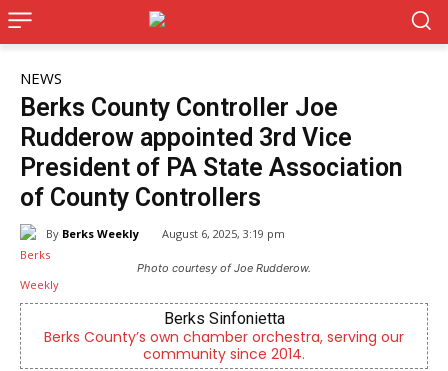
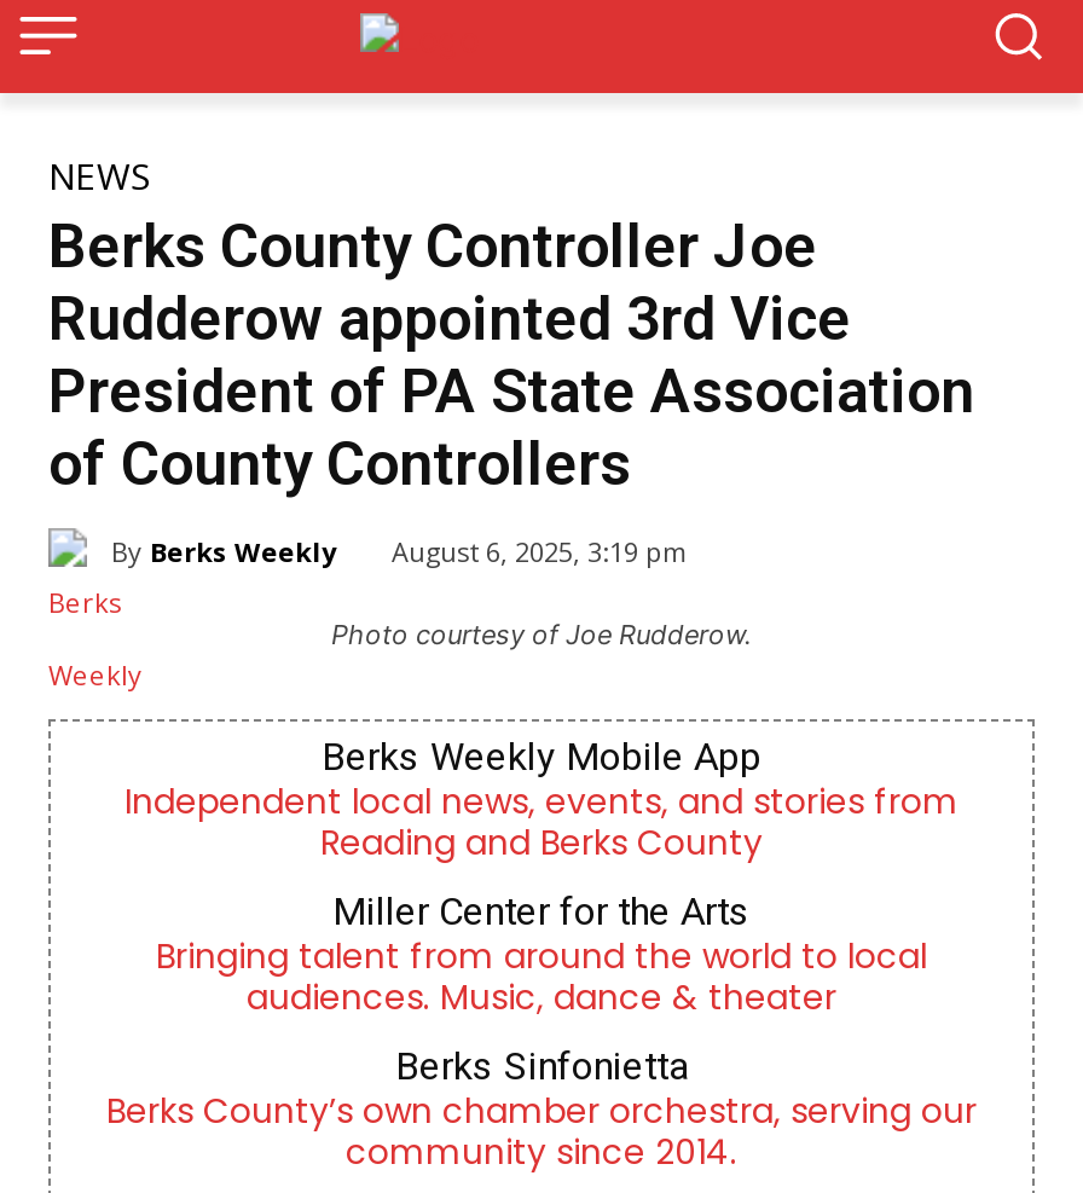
none -> [124,734,959,1022] Berks Weekly Mobile App | Independent local news, events, and stories from | Reading and Berks County | Miller Center for the Arts | Bringing talent from around the world to local | audiences. Music, dance & theater

